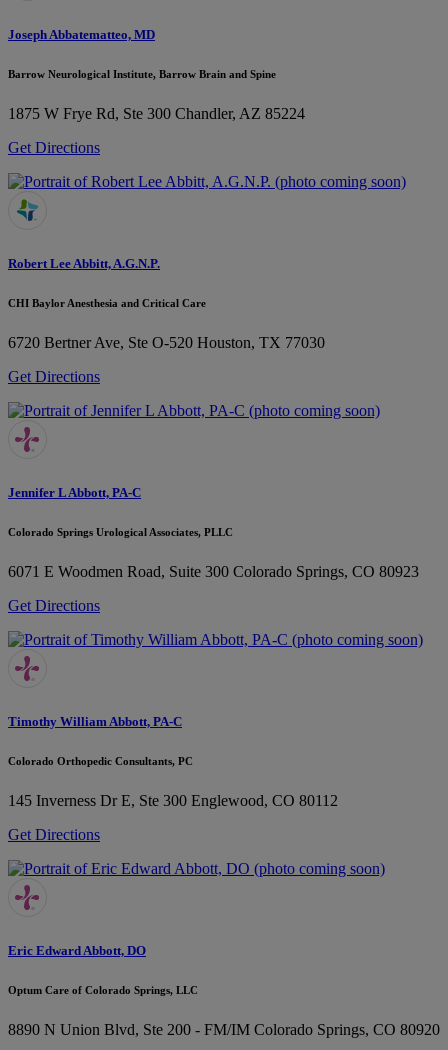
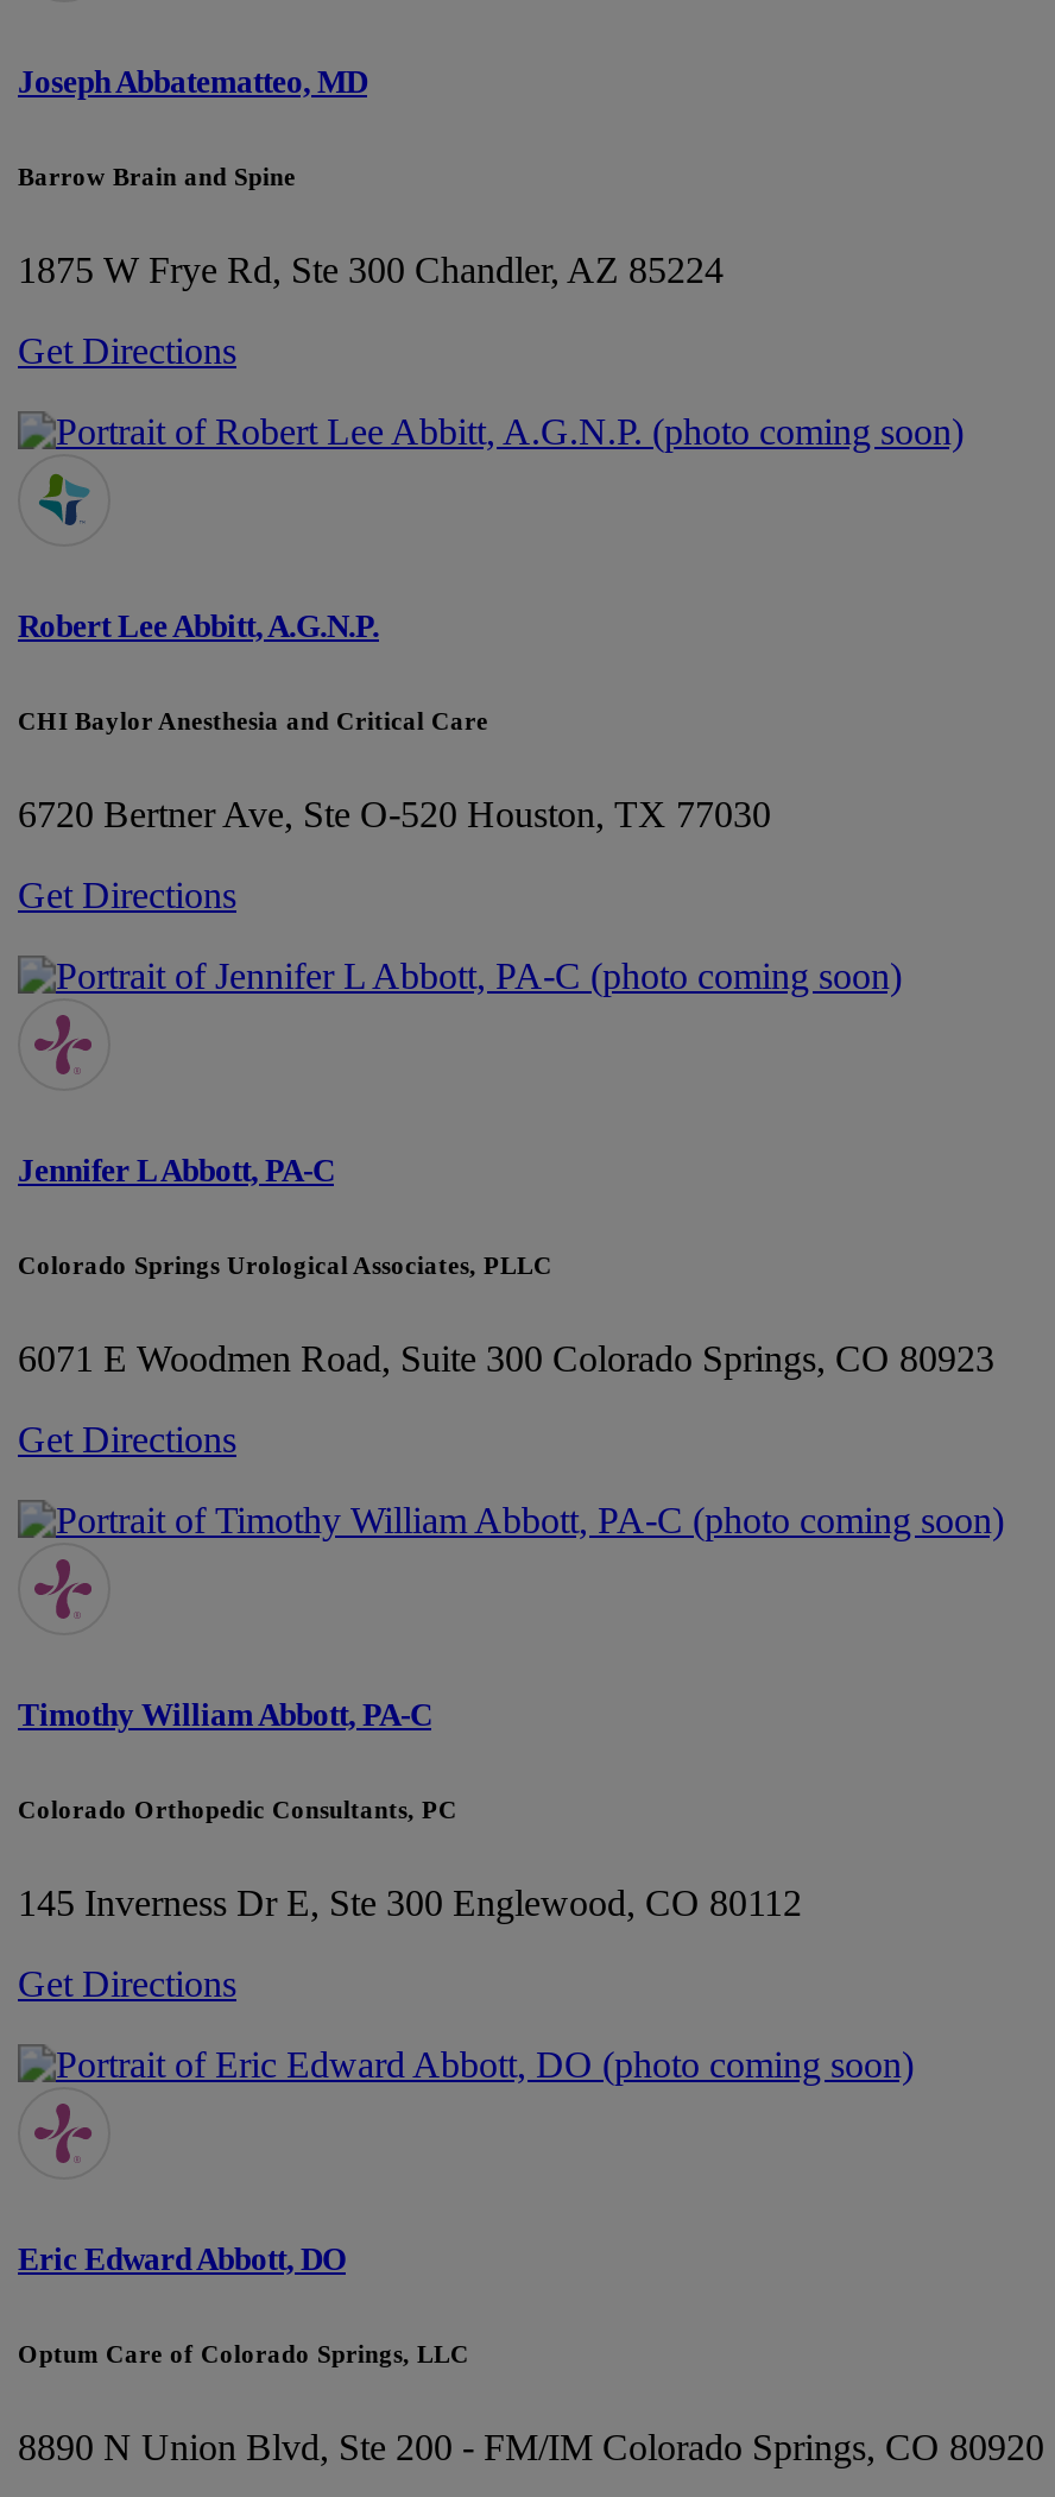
[8,68,276,80] Barrow Neurological Institute, Barrow Brain and Spine -> [18,161,296,190] Barrow Brain and Spine

